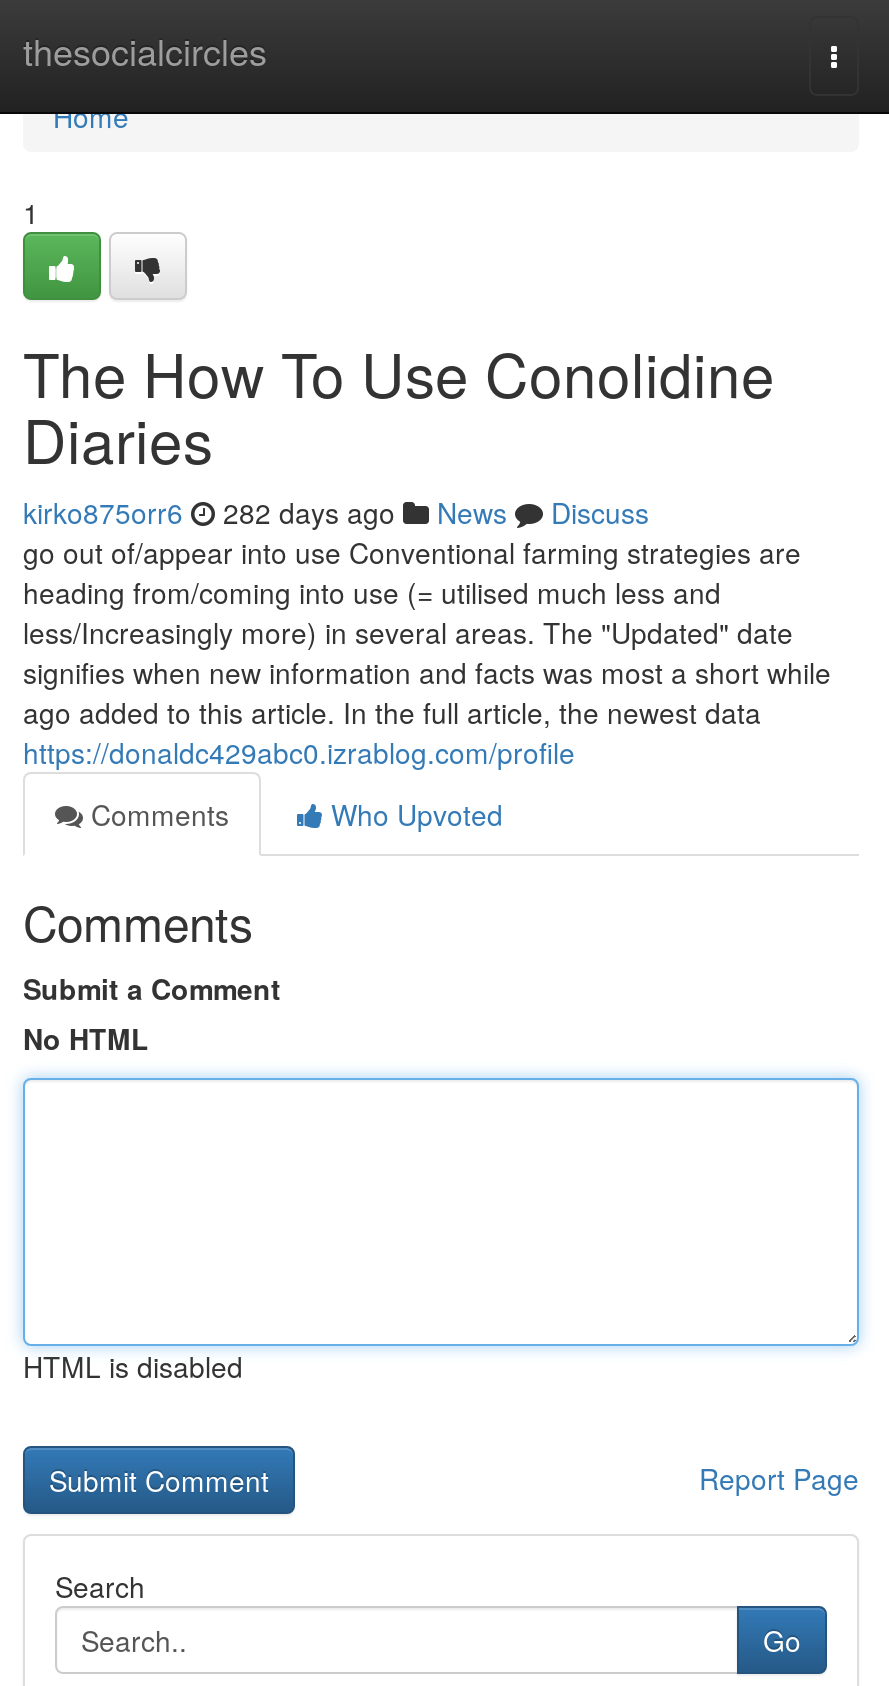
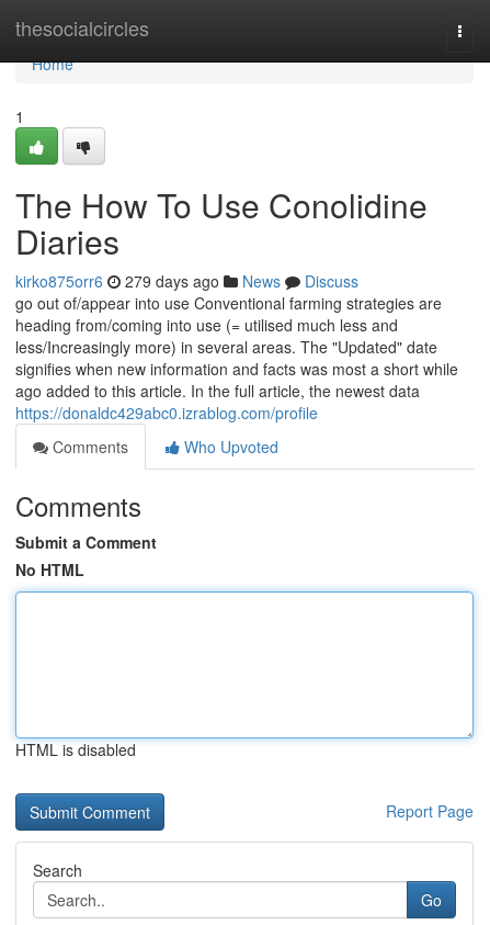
[23,492,649,532] kirko875orr6 282 days ago News Discuss -> [15,270,358,292] kirko875orr6 279 days ago News Discuss

